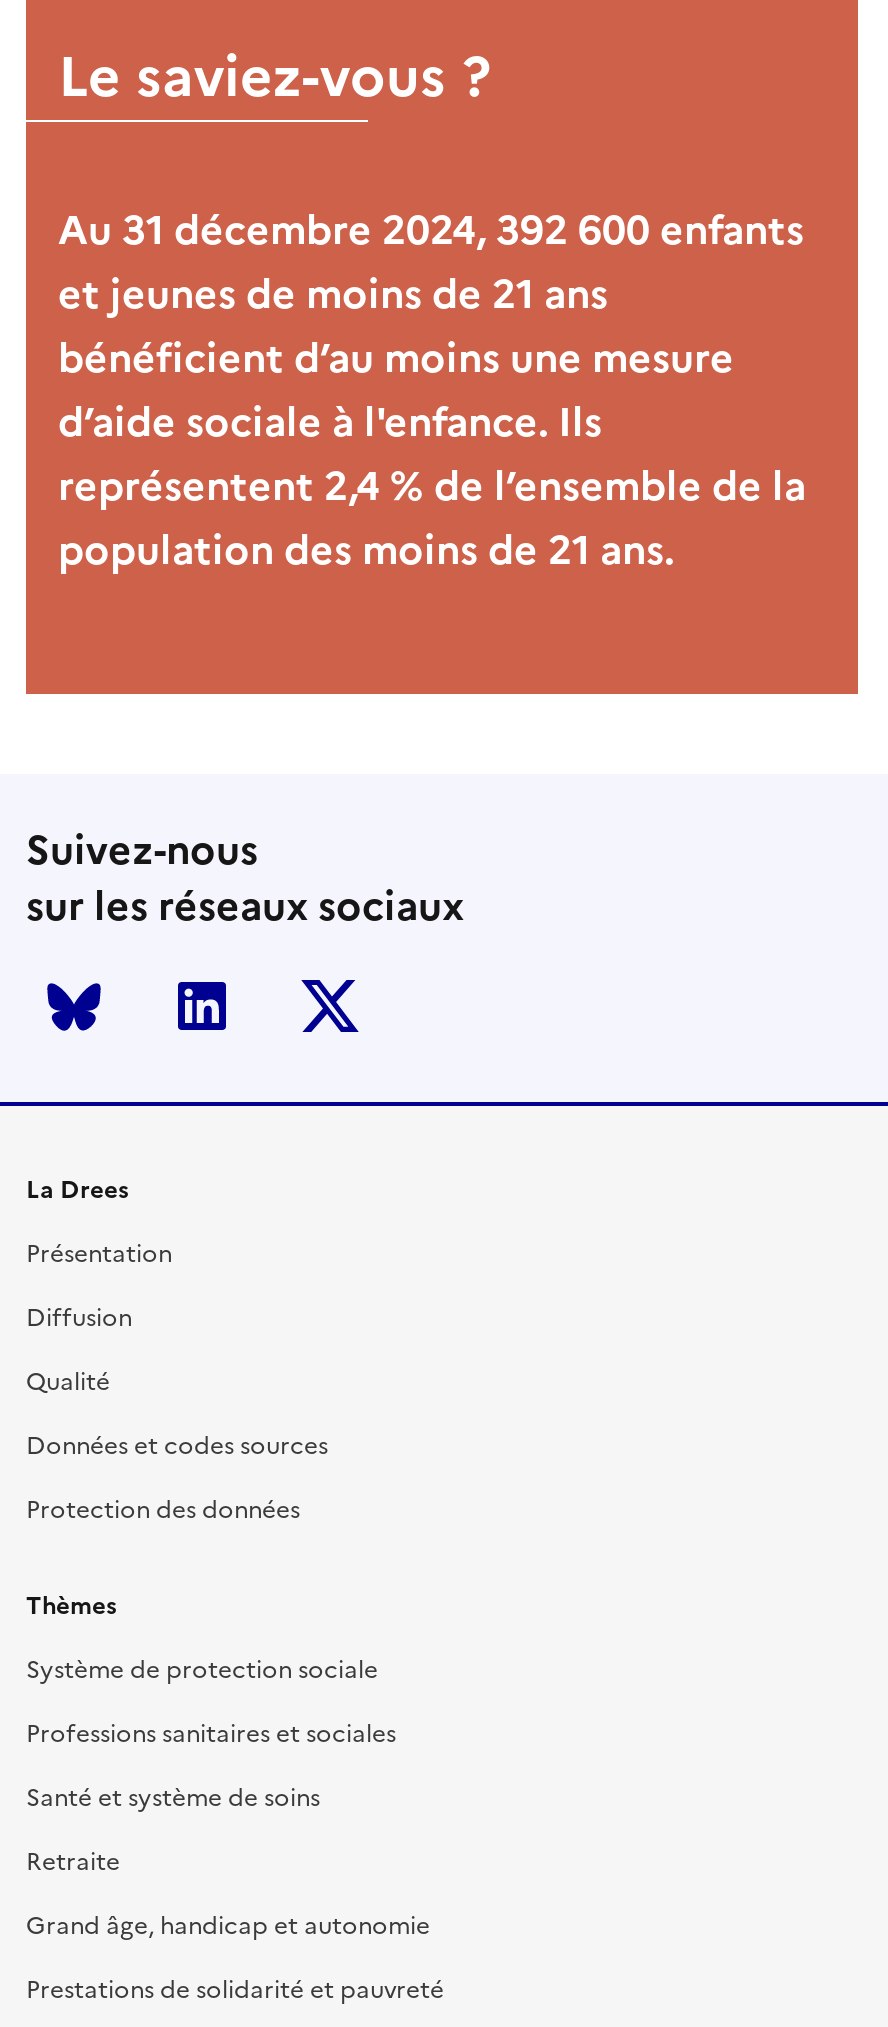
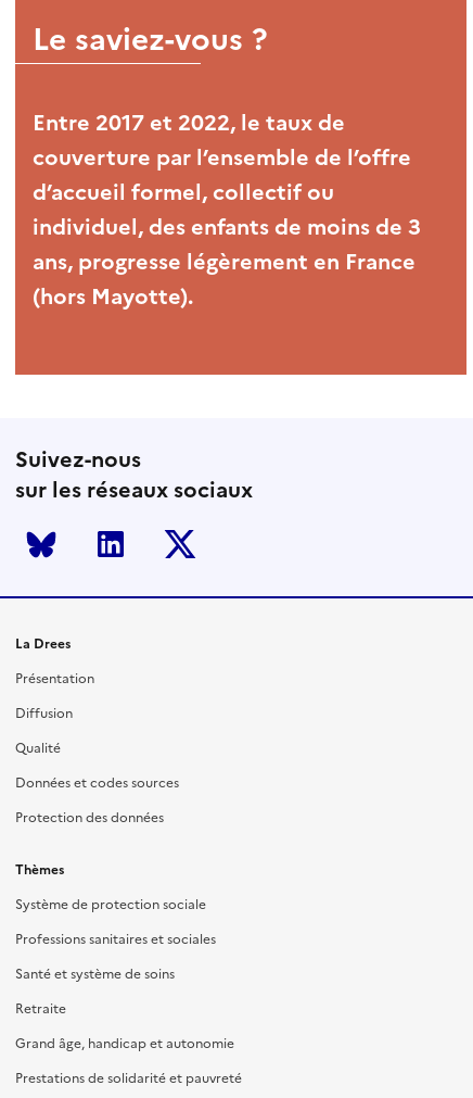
[58,199,806,579] Au 31 décembre 2024, 392 600 enfants | et jeunes de moins de 21 ans | bénéficient d’au moins une mesure | d’aide sociale à l'enfance. Ils | représentent 2,4 % de l’ensemble de la | population des moins de 21 ans. -> [33,106,421,312] Entre 2017 et 2022, le taux de | couverture par l’ensemble de l’offre | d’accueil formel, collectif ou | individuel, des enfants de moins de 3 | ans, progresse légèrement en France | (hors Mayotte).

